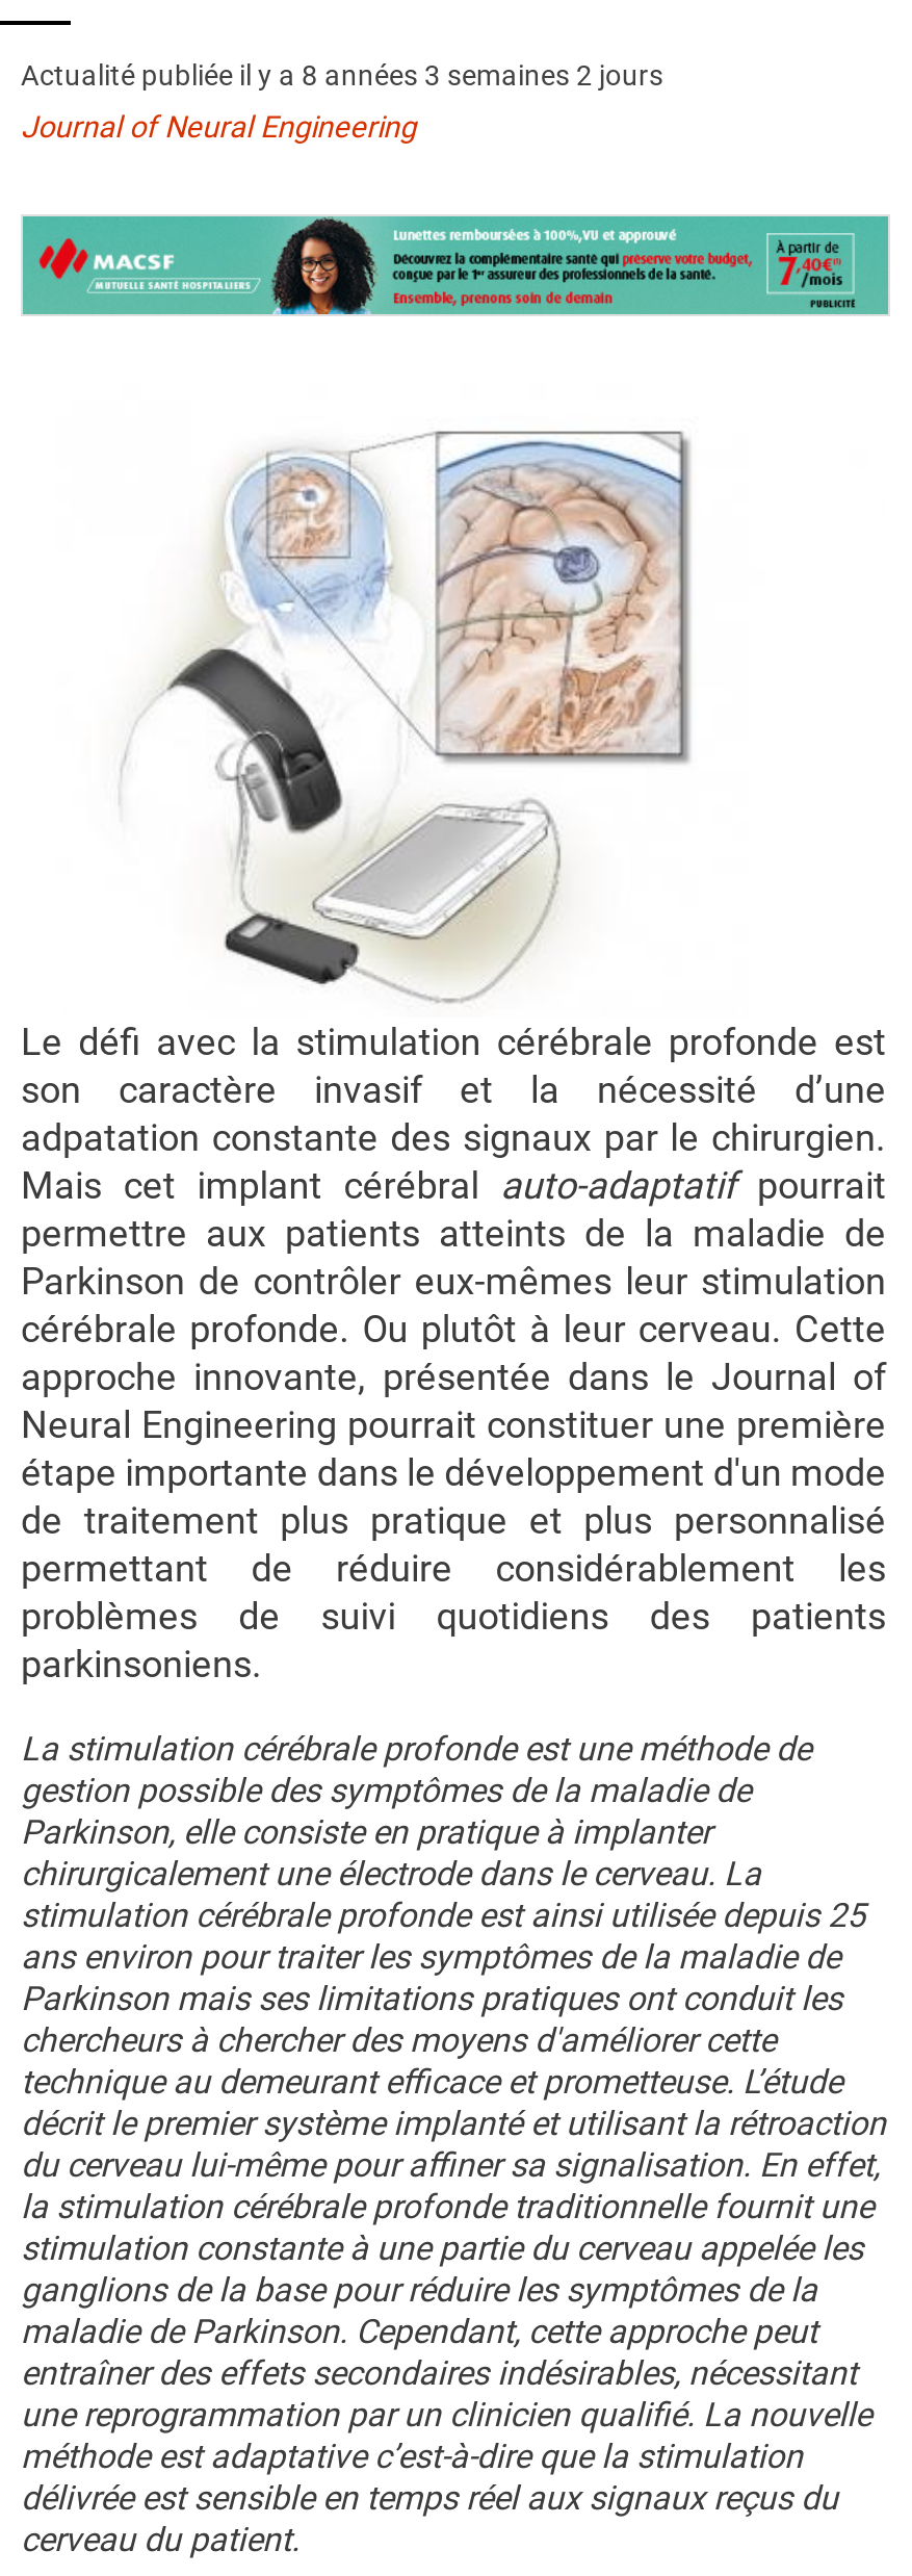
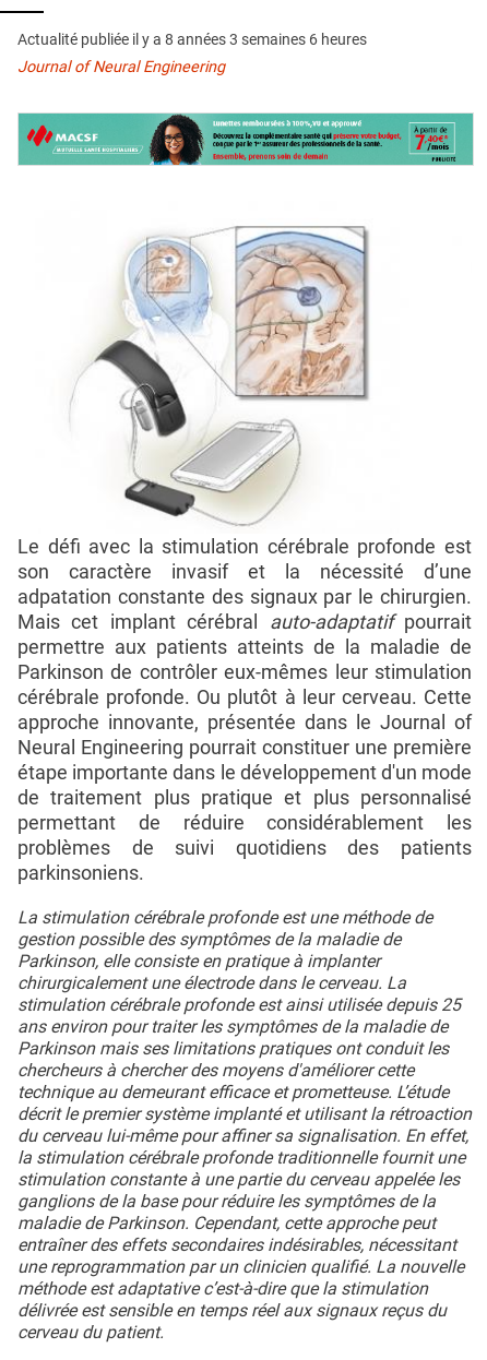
[21,59,663,92] Actualité publiée il y a 8 années 3 semaines 2 jours -> [17,31,367,48] Actualité publiée il y a 8 années 3 semaines 6 heures

